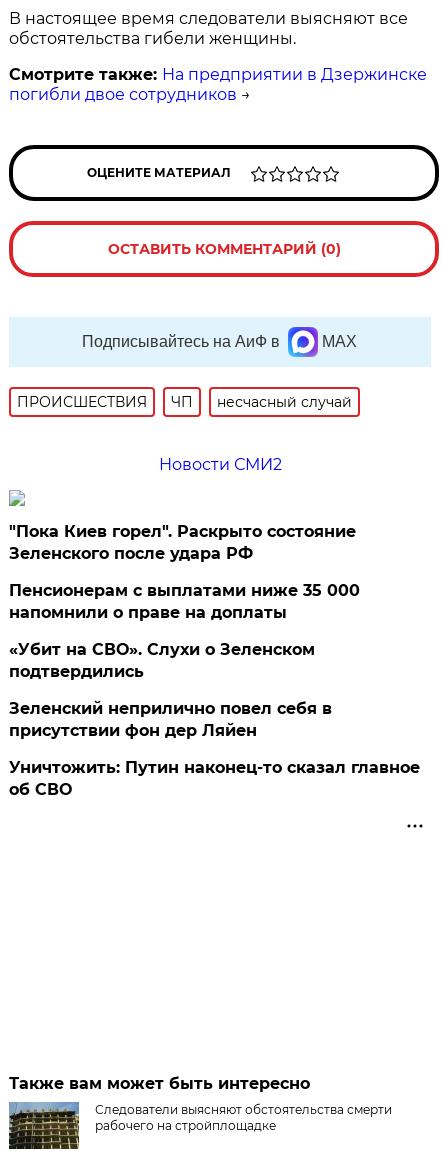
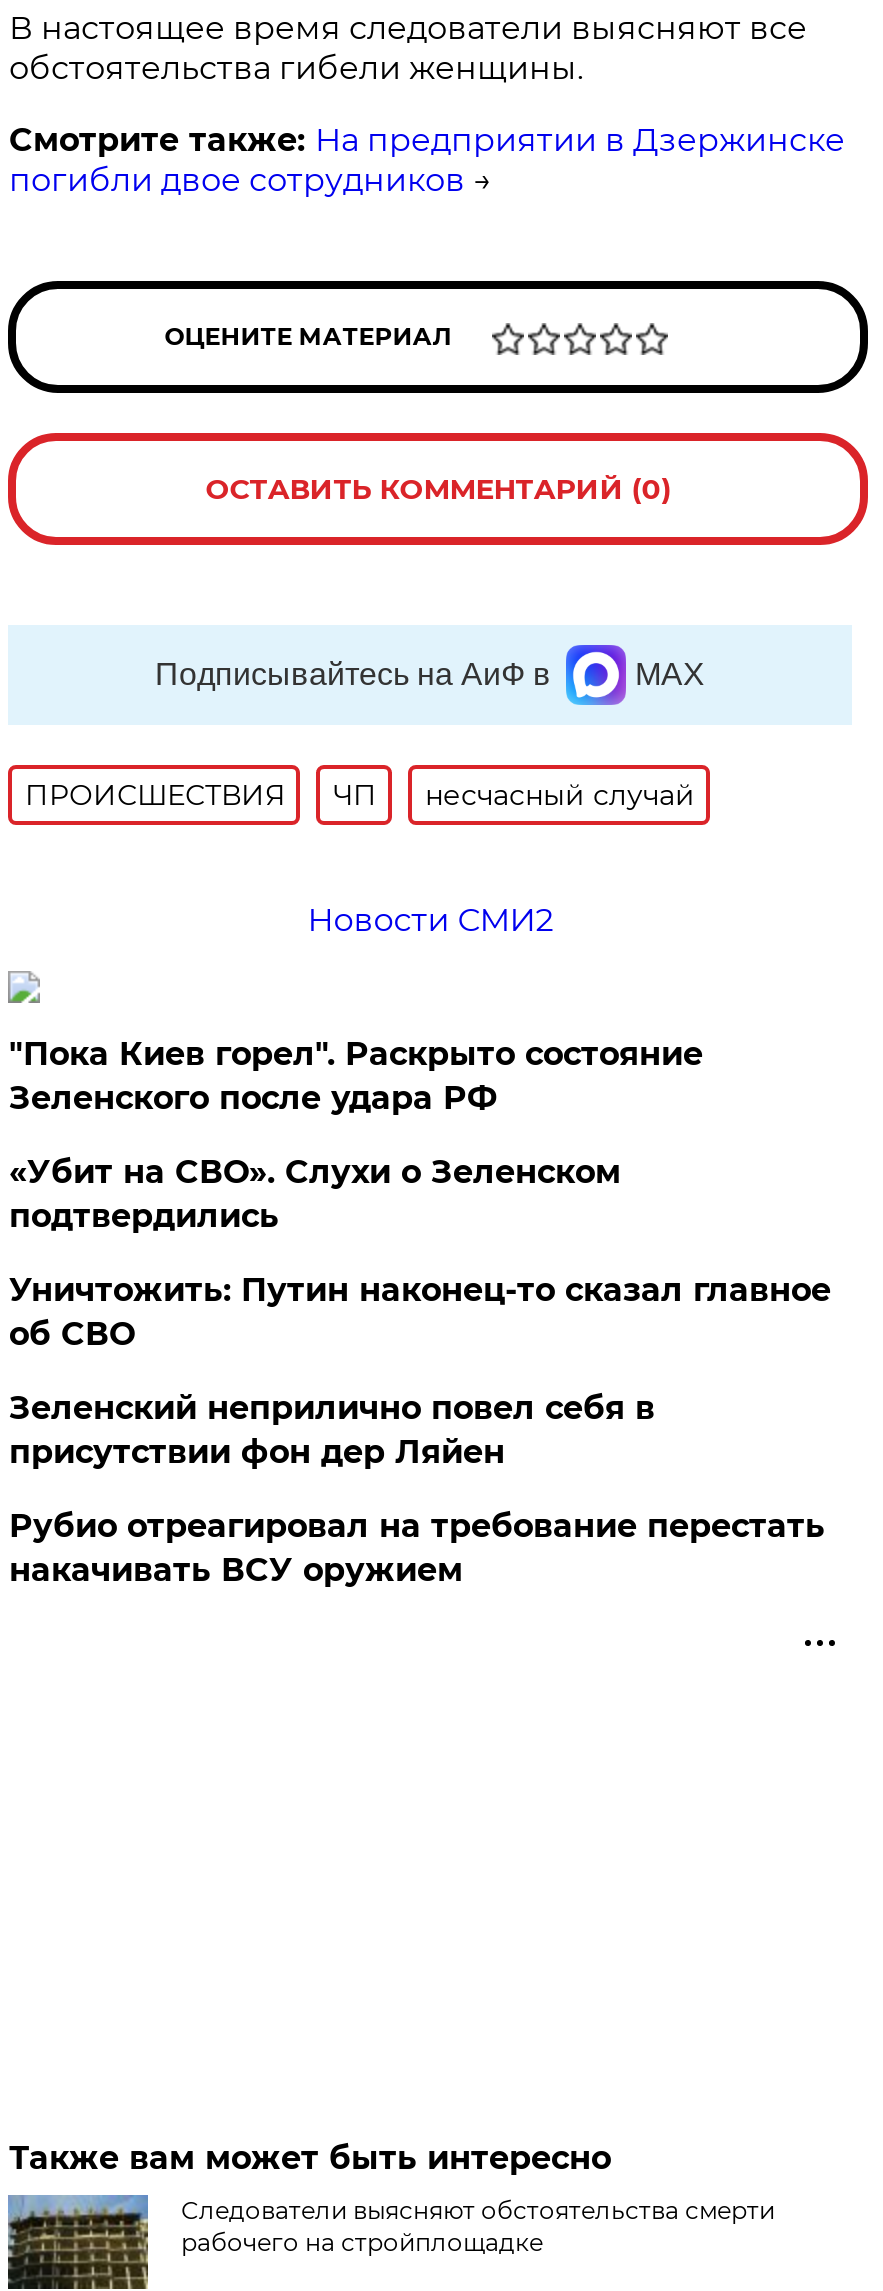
[9,581,360,622] Пенсионерам с выплатами ниже 35 000 | напомнили о праве на доплаты -> none
moved [9,640,315,681] -> [9,1153,621,1235]: «Убит на СВО». Слухи о Зеленском | подтвердились
none -> [9,1507,825,1589] Рубио отреагировал на требование перестать | накачивать ВСУ оружием
moved [9,758,420,799] -> [9,1271,831,1353]: Уничтожить: Путин наконец-то сказал главное | об СВО

